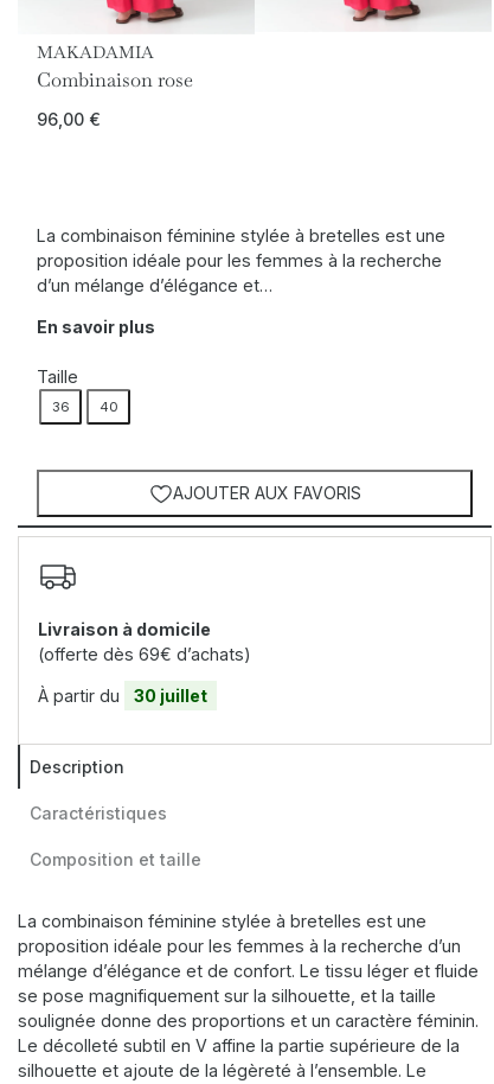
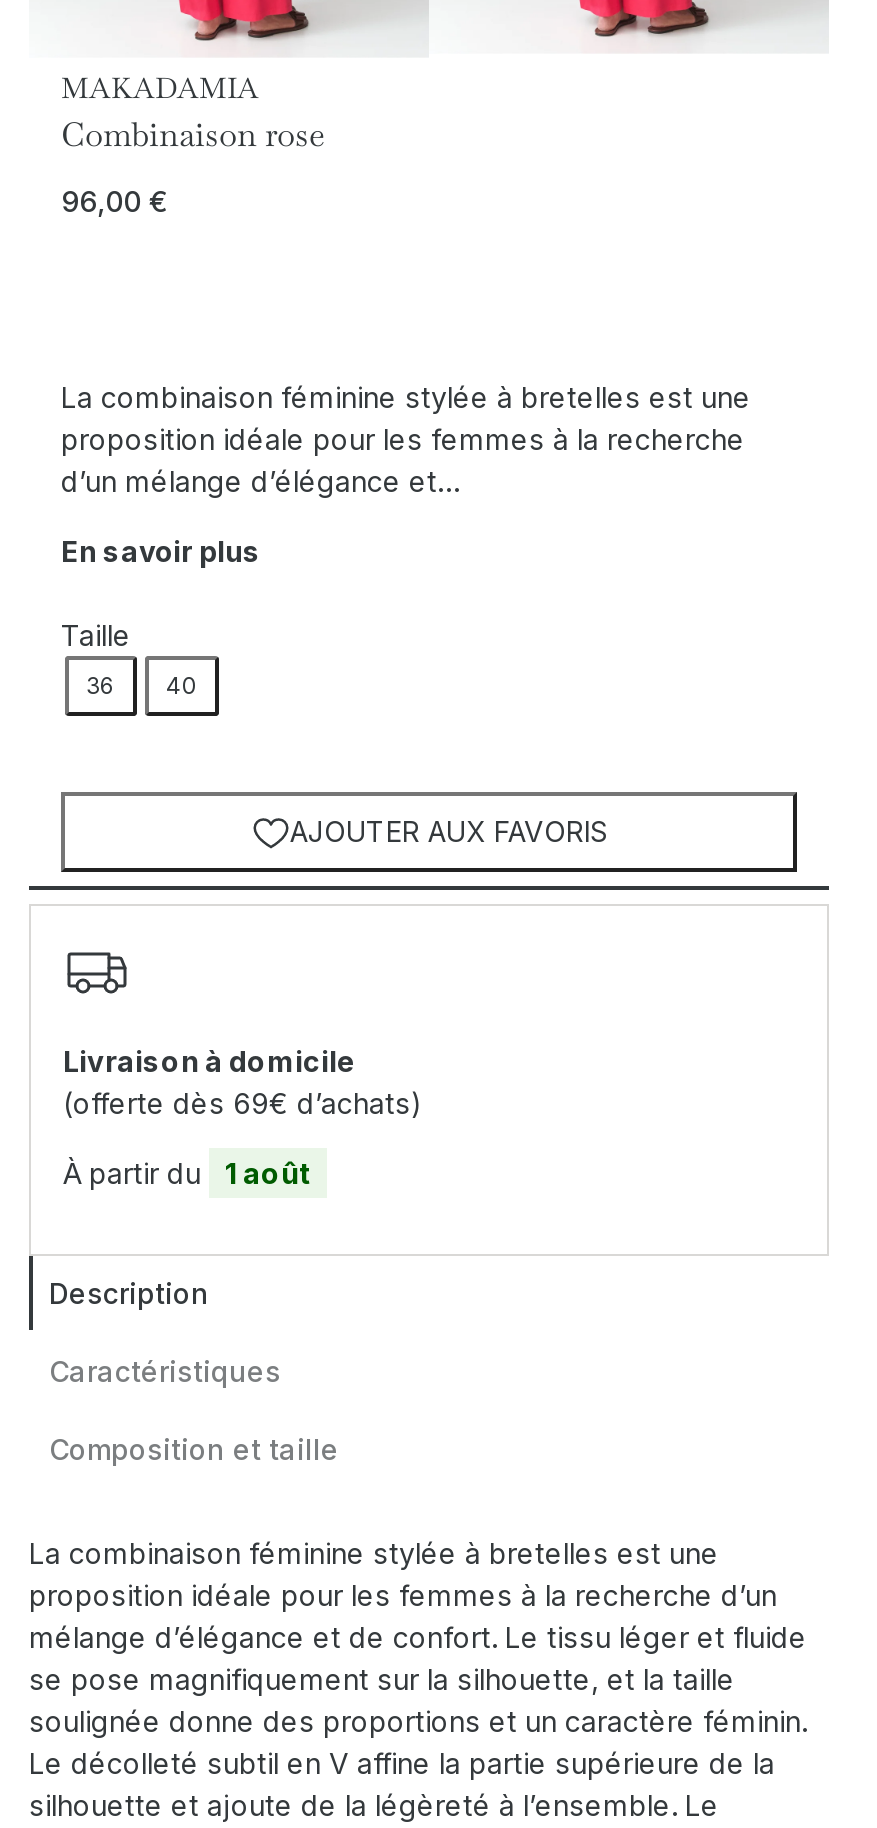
[38,686,207,706] À partir du 30 juillet -> [63,1157,311,1191] À partir du 1 août

